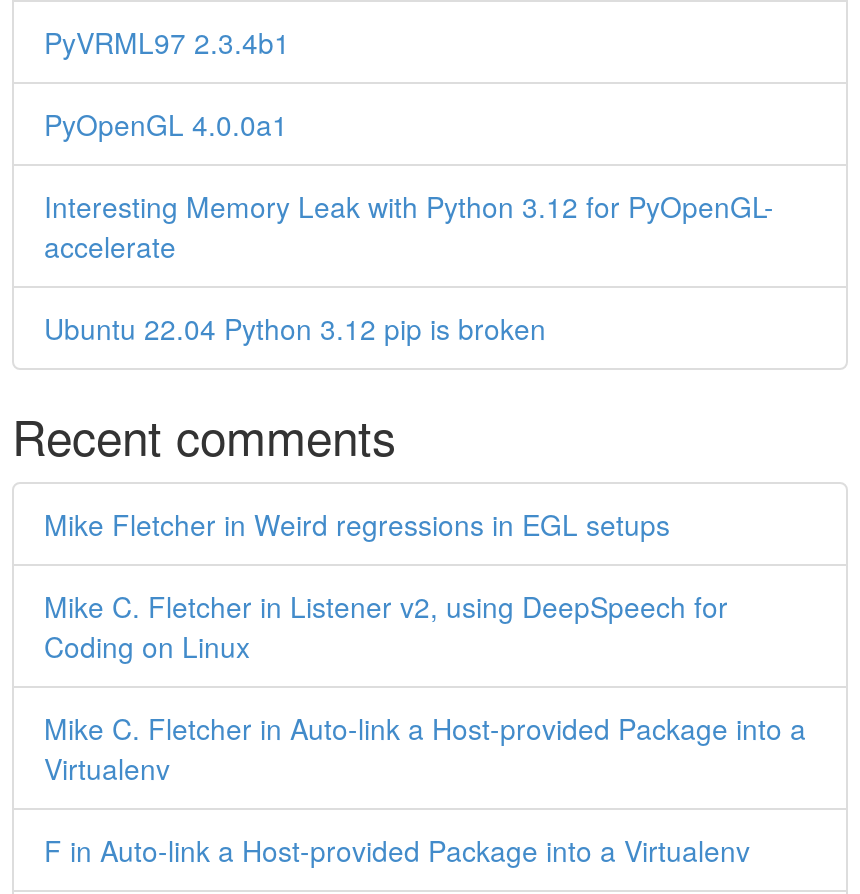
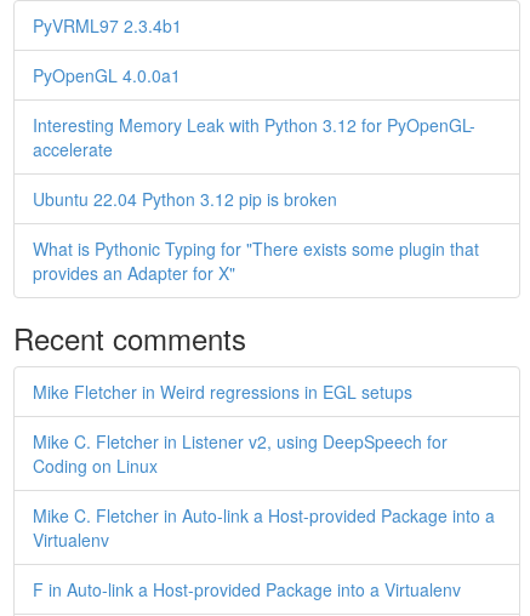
none -> [33,236,479,285] What is Pythonic Typing for "There exists some plugin that | provides an Adapter for X"

